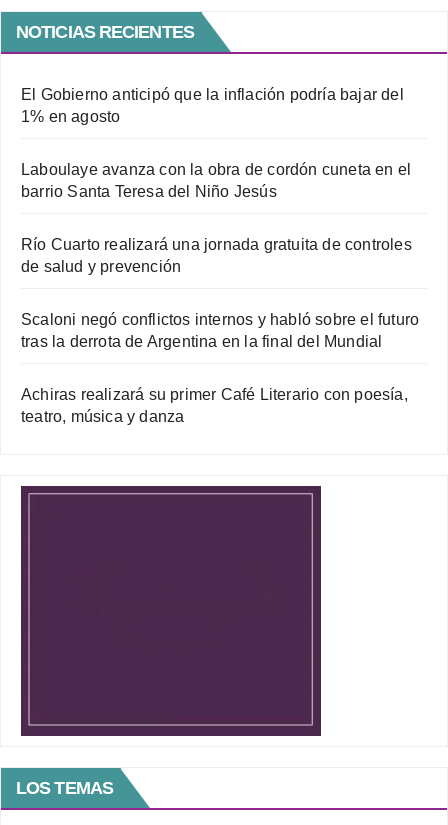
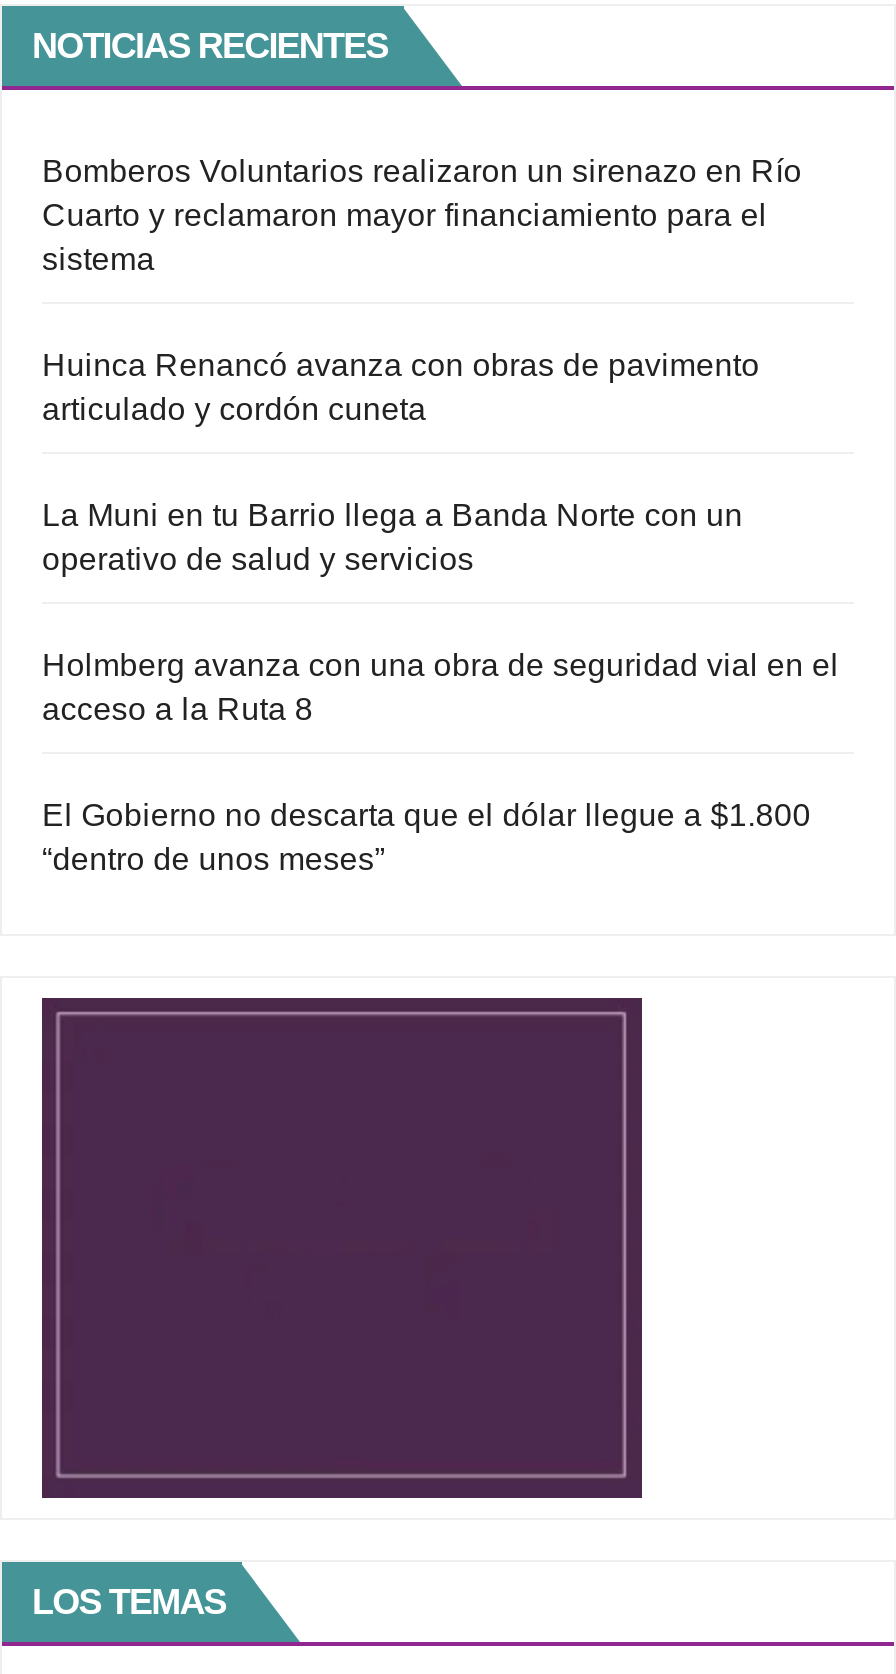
[21,85,404,124] El Gobierno anticipó que la inflación podría bajar del | 1% en agosto -> [42,154,802,276] Bomberos Voluntarios realizaron un sirenazo en Río | Cuarto y reclamaron mayor financiamiento para el | sistema
[21,160,411,199] Laboulaye avanza con la obra de cordón cuneta en el | barrio Santa Teresa del Niño Jesús -> [42,348,760,426] Huinca Renancó avanza con obras de pavimento | articulado y cordón cuneta
[21,235,412,274] Río Cuarto realizará una jornada gratuita de controles | de salud y prevención -> [42,498,743,576] La Muni en tu Barrio llega a Banda Norte con un | operativo de salud y servicios
[21,310,419,349] Scaloni negó conflictos internos y habló sobre el futuro | tras la derrota de Argentina en la final del Mundial -> [42,648,839,726] Holmberg avanza con una obra de seguridad vial en el | acceso a la Ruta 8
[21,385,408,424] Achiras realizará su primer Café Literario con poesía, | teatro, música y danza -> [42,798,811,876] El Gobierno no descarta que el dólar llegue a $1.800 | “dentro de unos meses”

